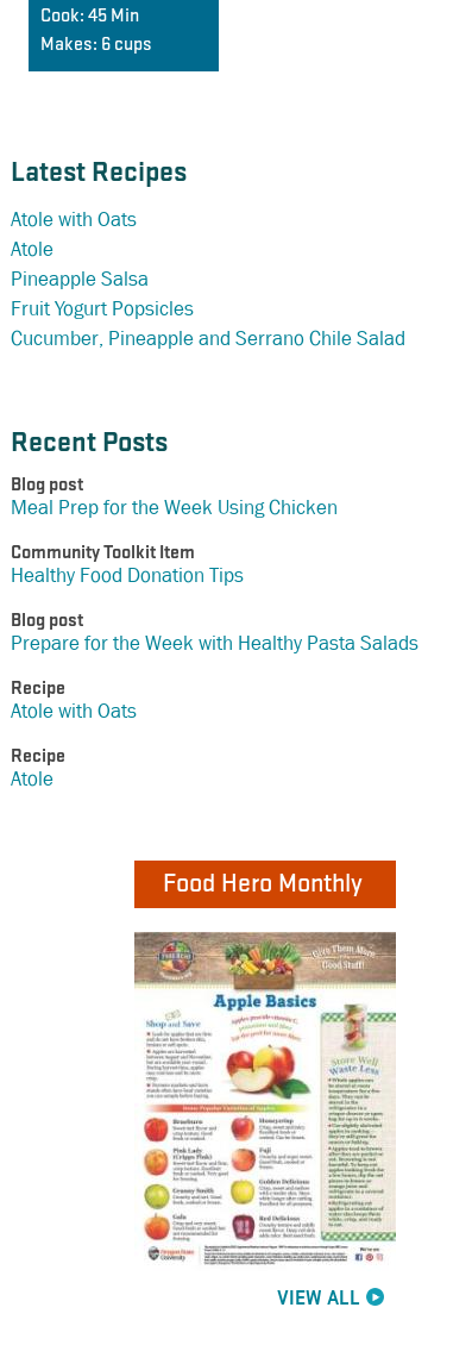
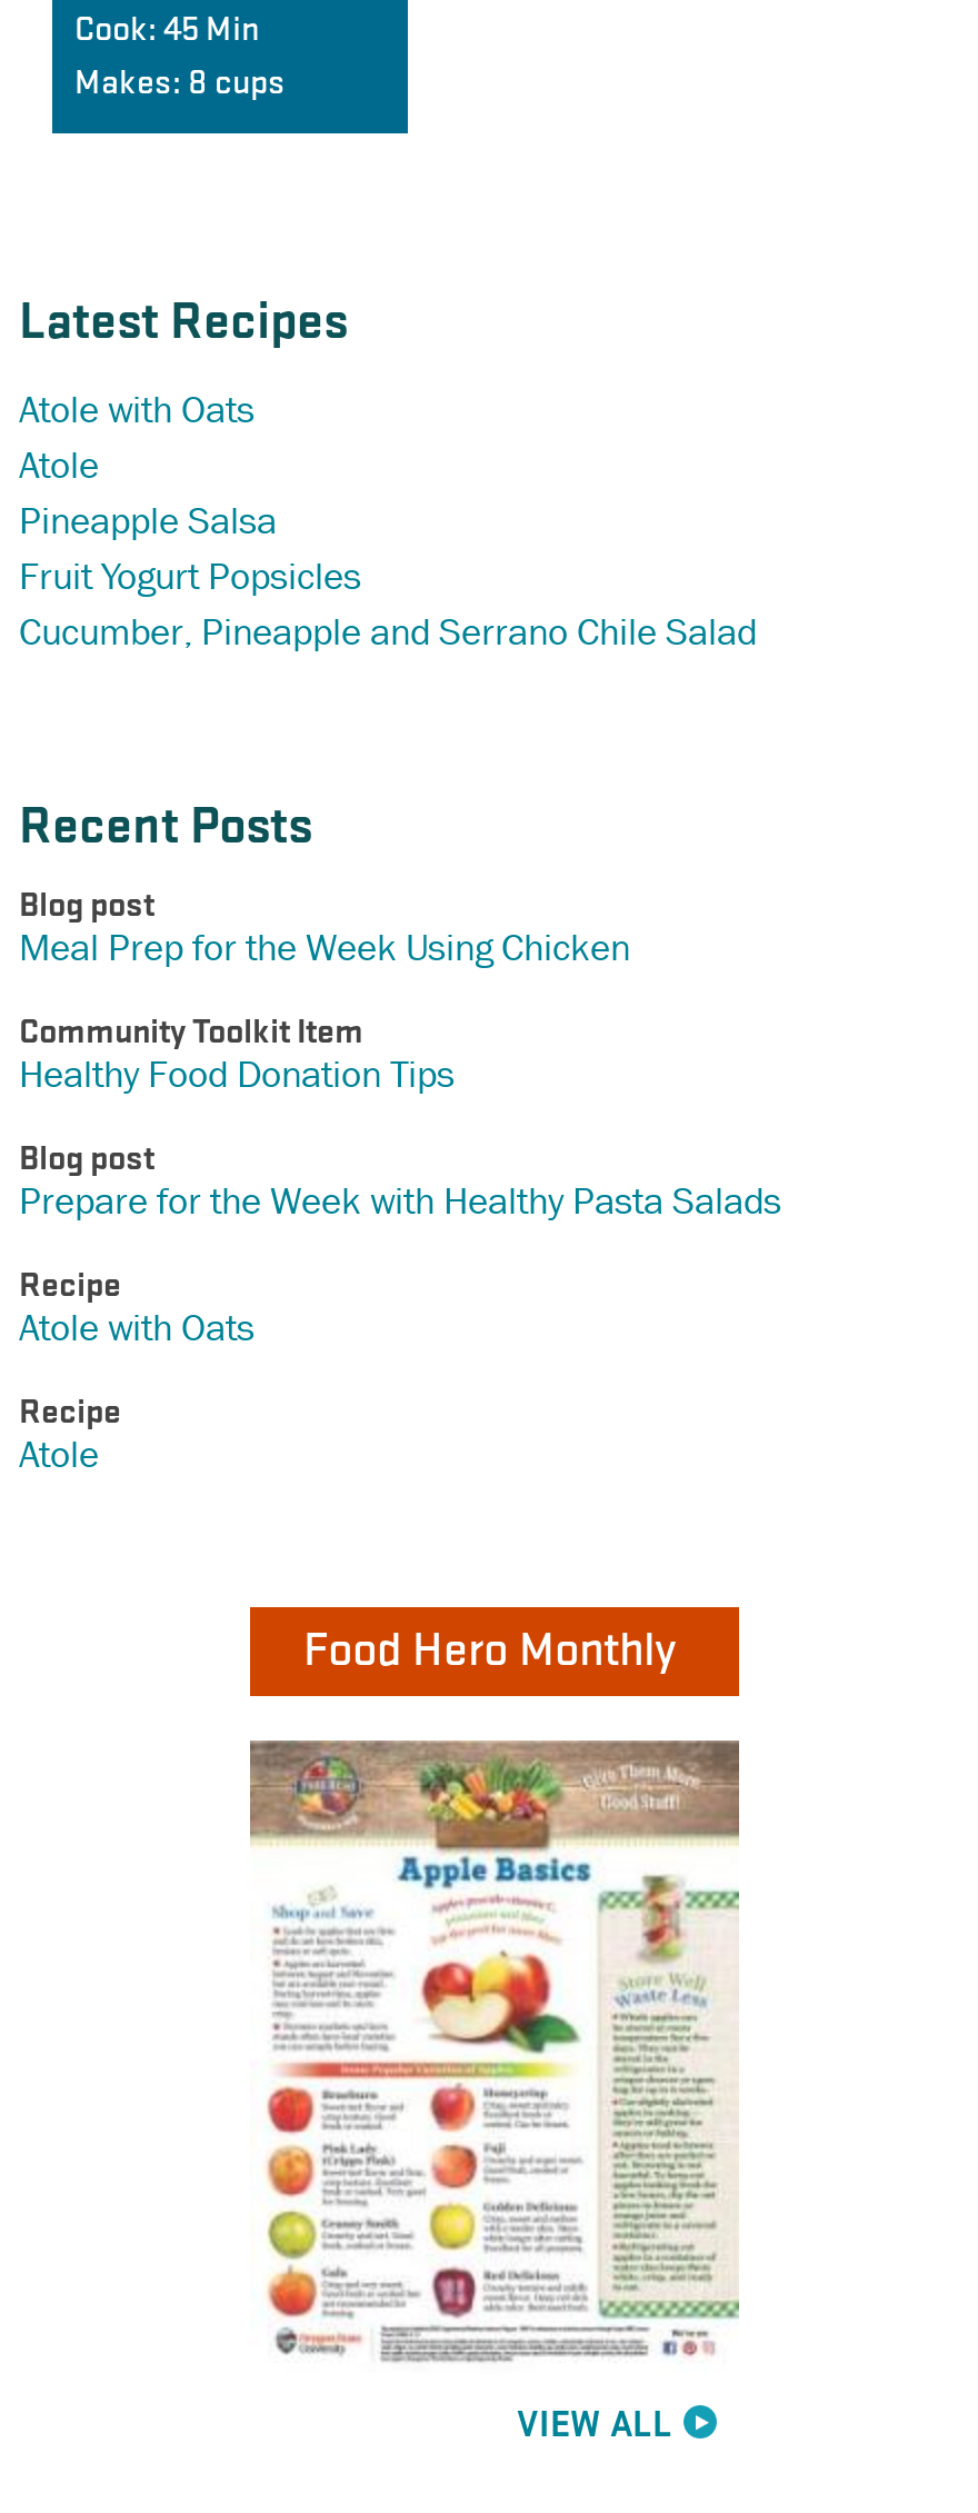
[40,36,152,55] Makes: 6 cups -> [74,67,286,102] Makes: 8 cups

